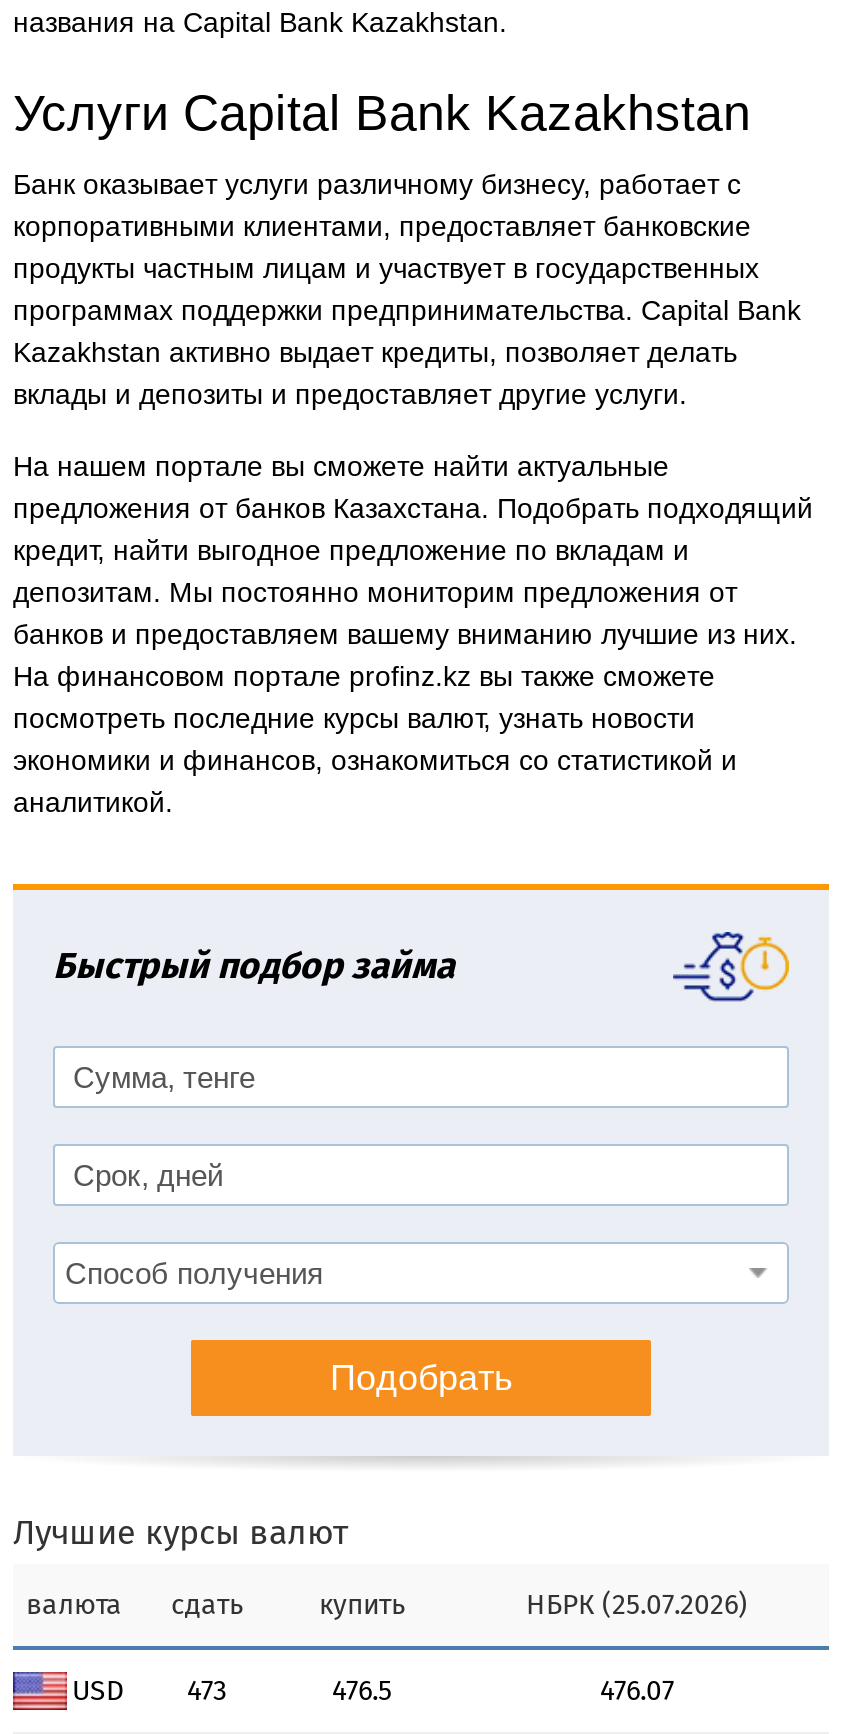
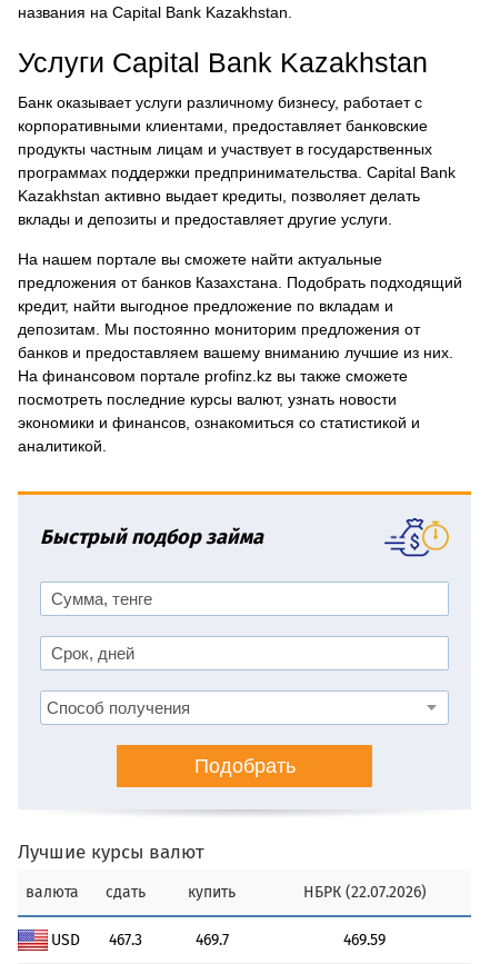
[526,1588,748,1622] НБРК (25.07.2026) -> [303,883,426,902] НБРК (22.07.2026)
[72,1674,227,1708] USD 473 -> [51,931,142,950] USD 467.3
[332,1674,392,1708] 476.5 -> [195,931,228,950] 469.7
[600,1674,674,1708] 476.07 -> [343,931,386,950] 469.59

